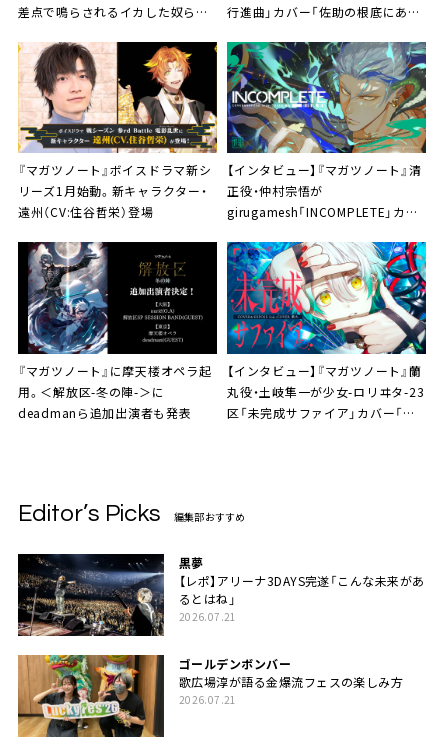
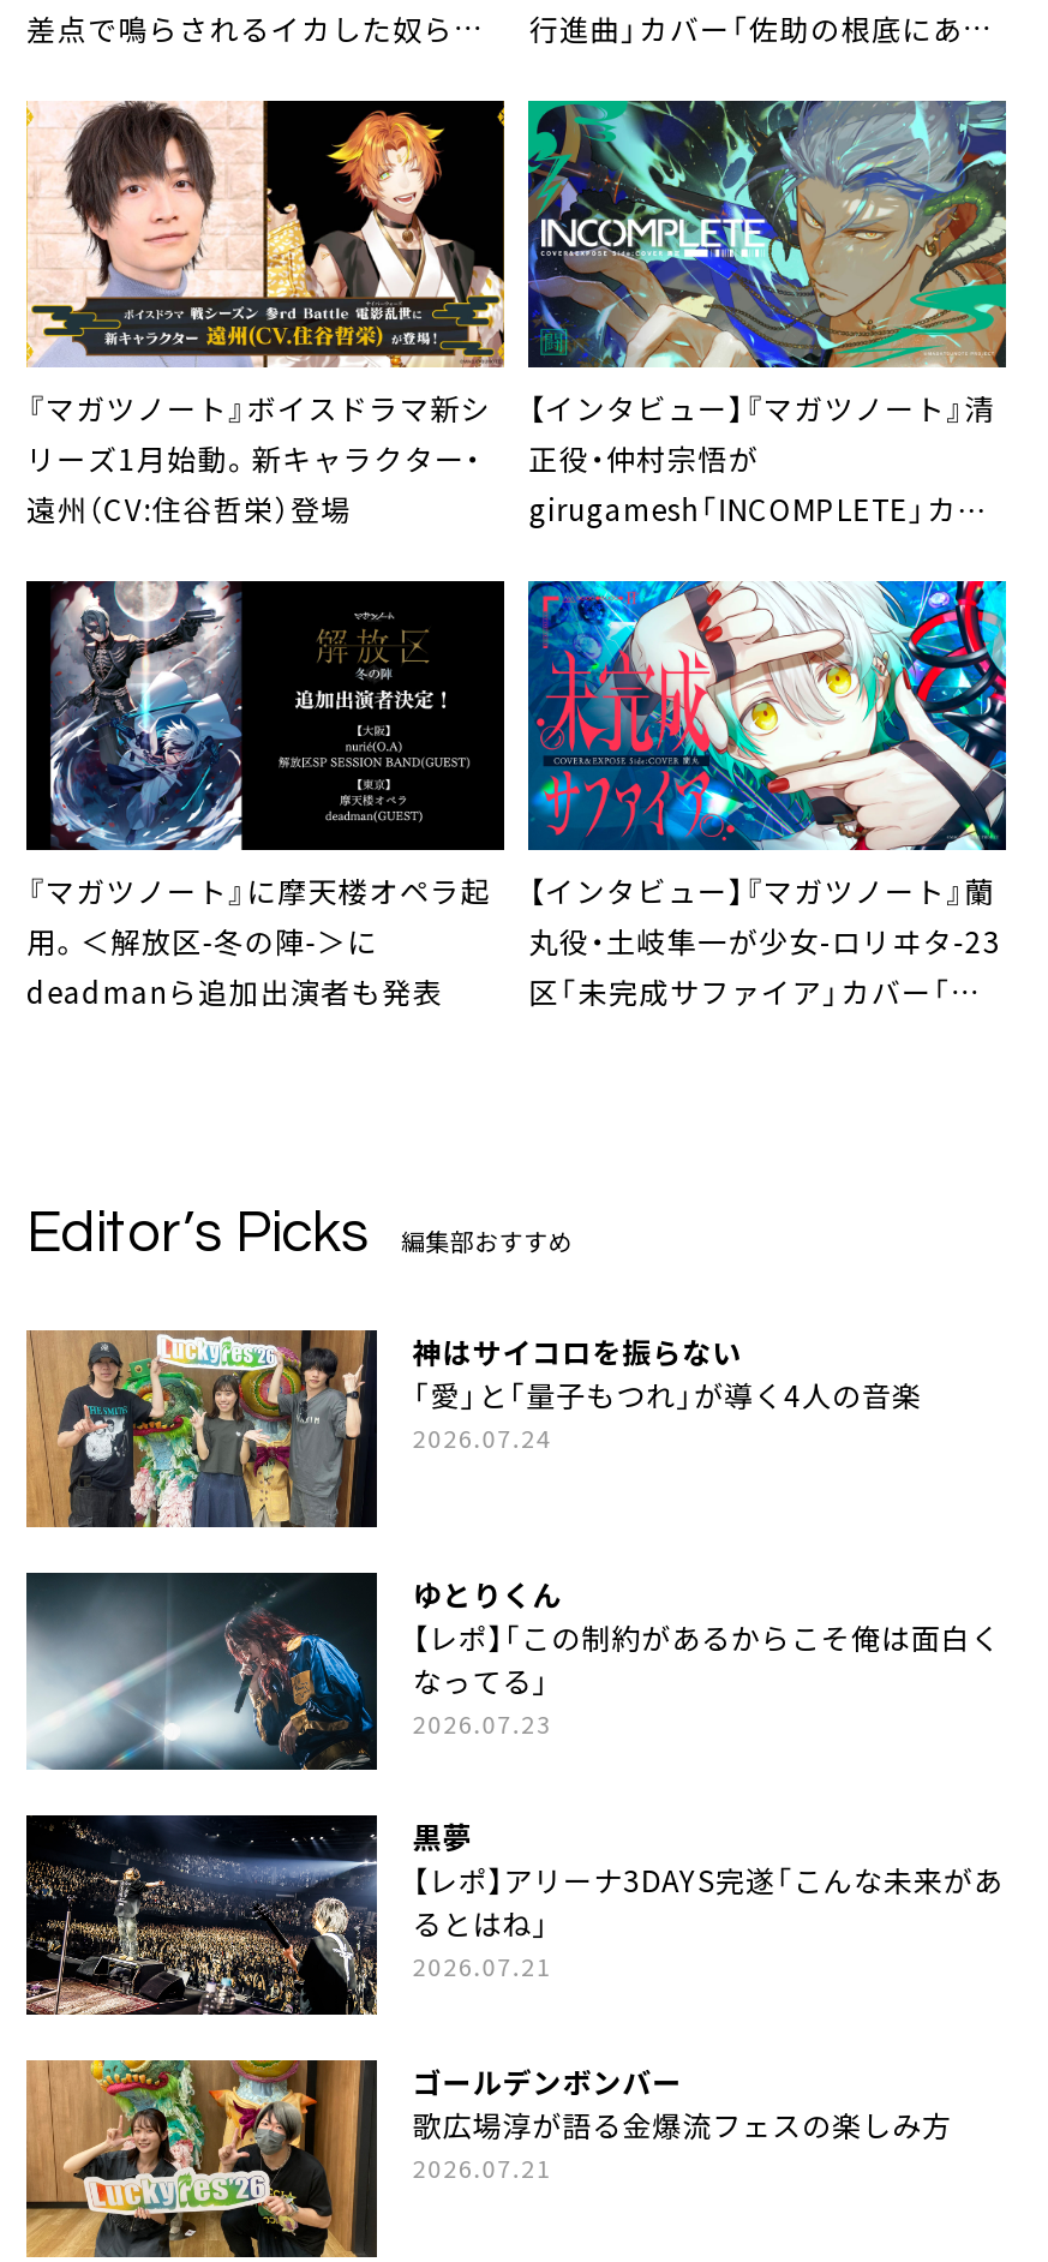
none -> [24,1328,922,1530] [image] | 神はサイコロを振らない | 「愛」と「量子もつれ」が導く4人の音楽 | 2026.07.24
none -> [24,1570,1001,1772] [image] | ゆとりくん | 【レポ】「この制約があるからこそ俺は面白く | なってる」 | 2026.07.23

